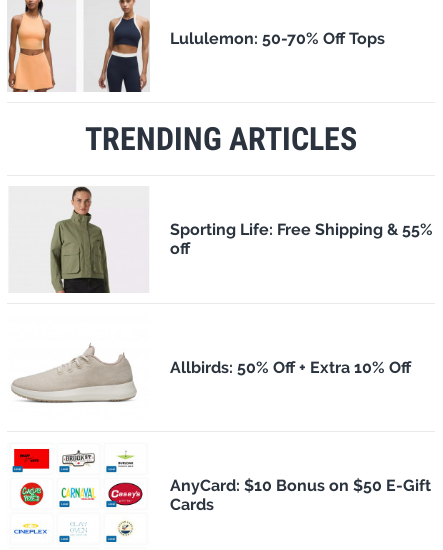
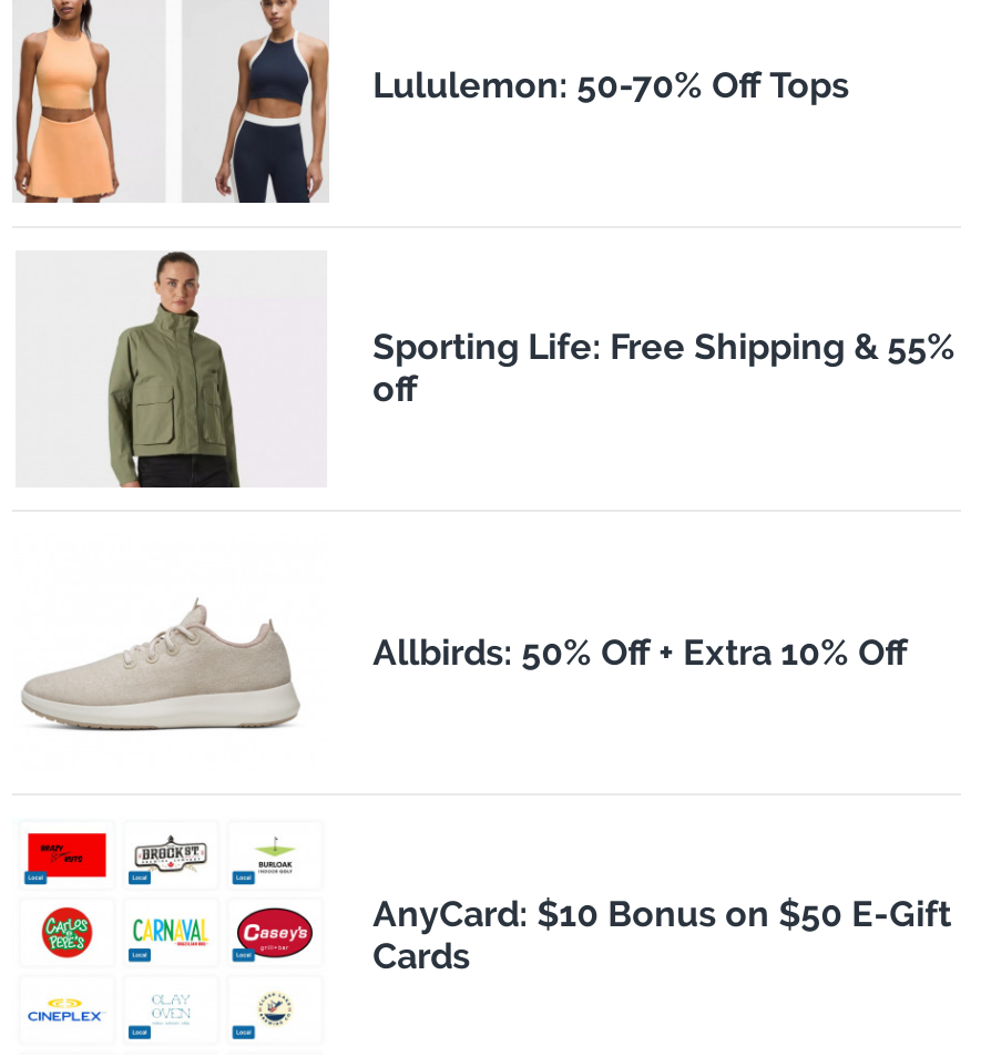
[85,120,357,158] TRENDING ARTICLES -> none

